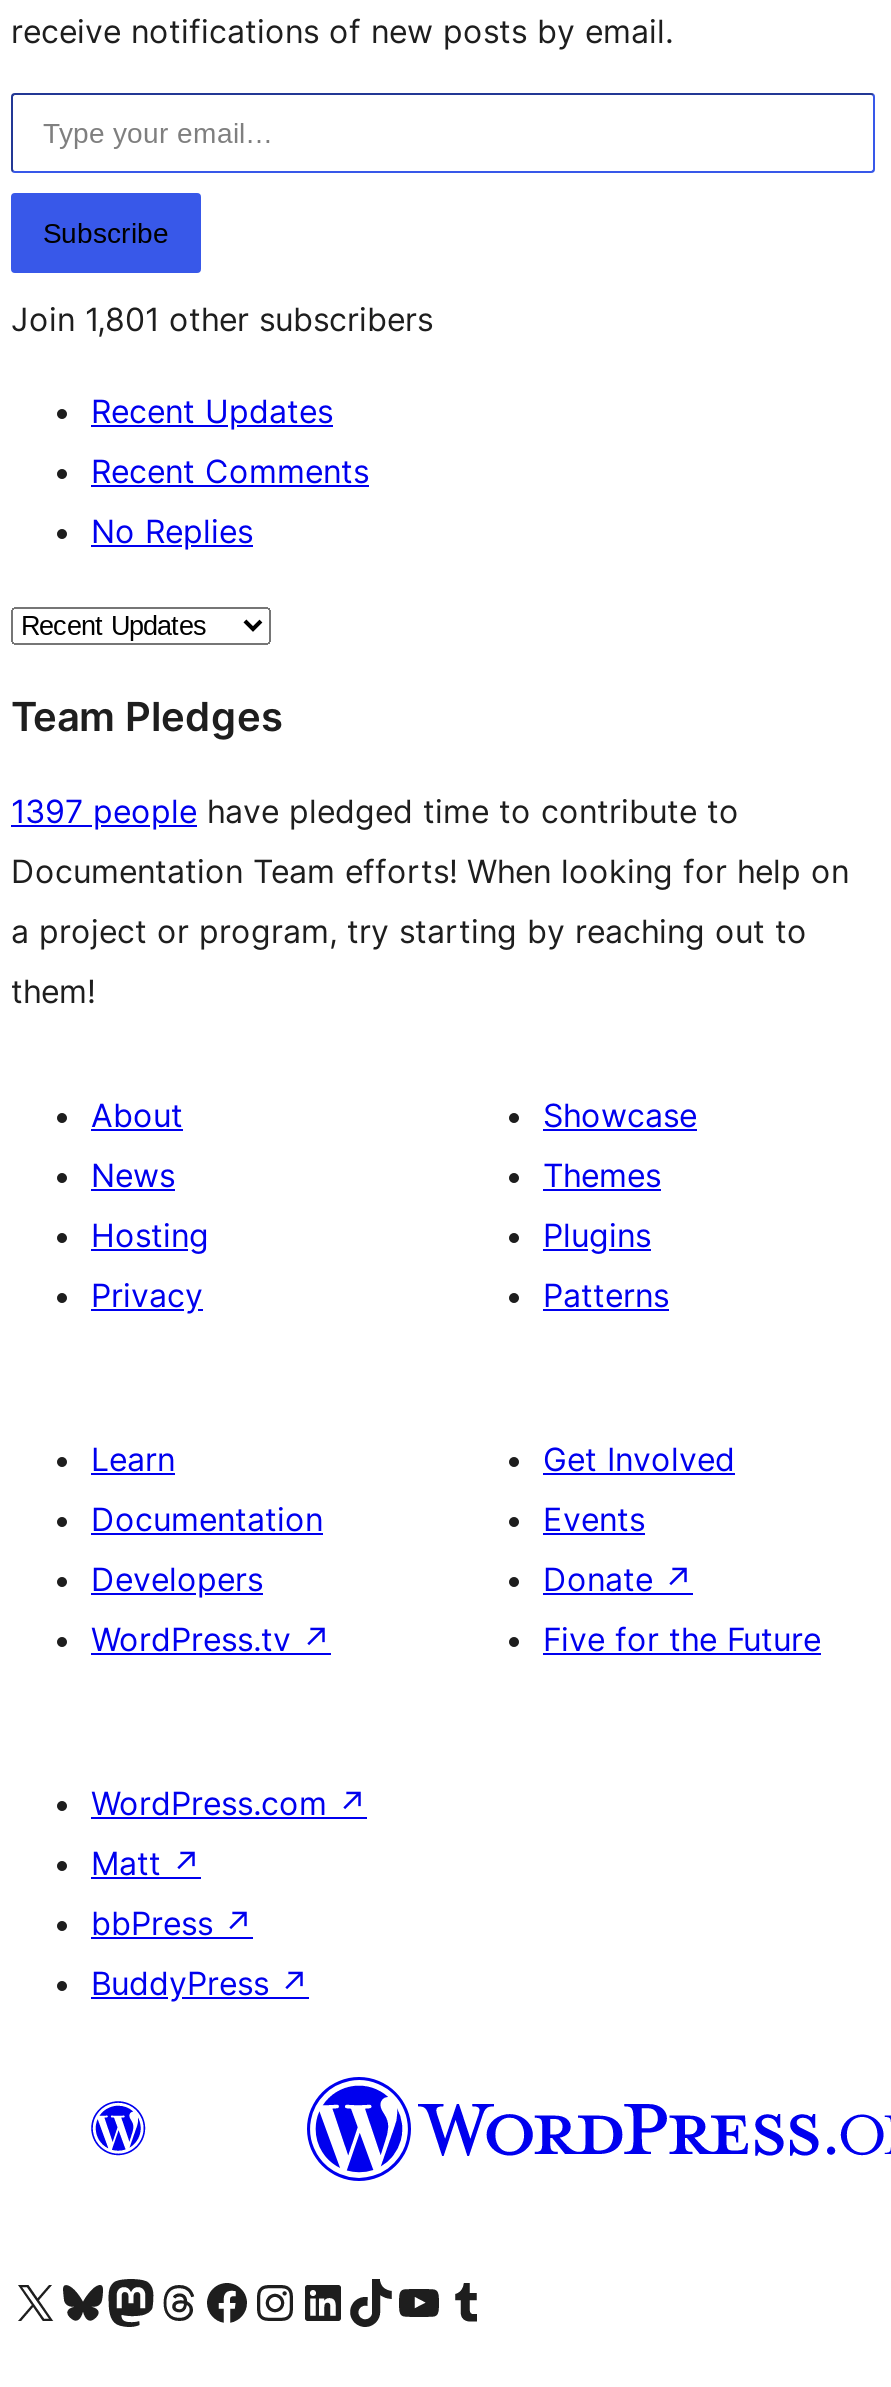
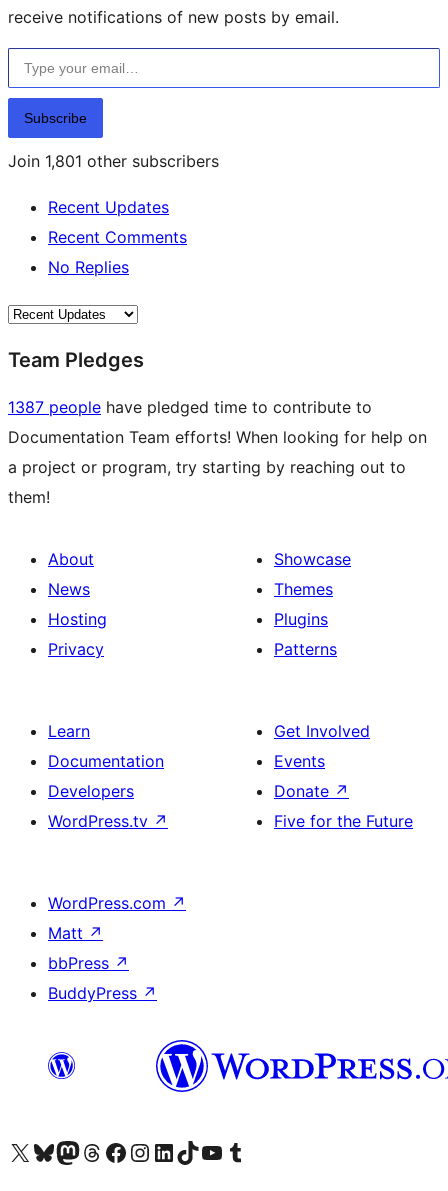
[11,792,739,832] 1397 people have pledged time to contribute to -> [8,397,372,417] 1387 people have pledged time to contribute to

